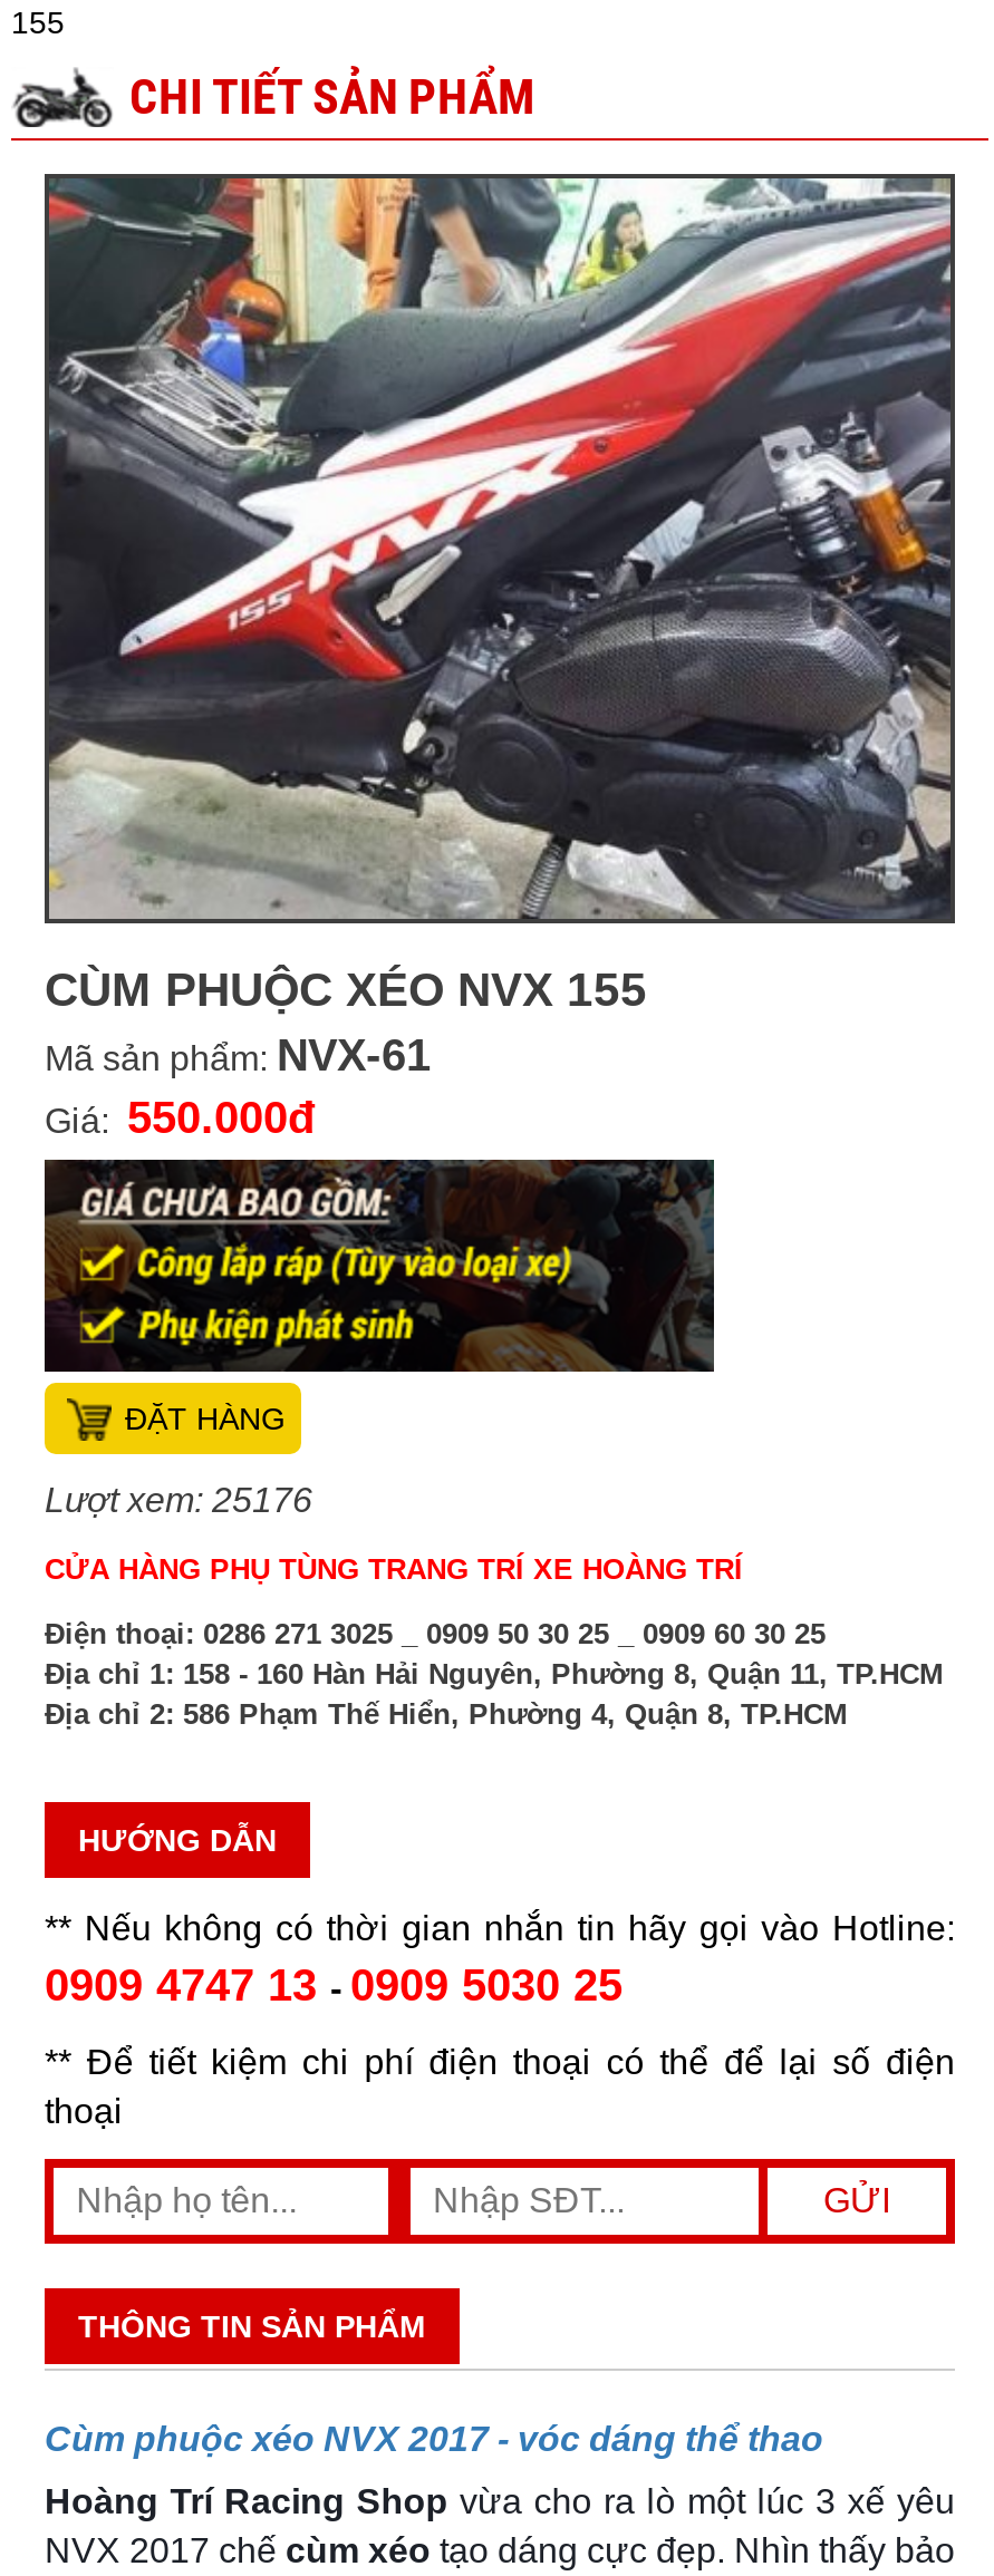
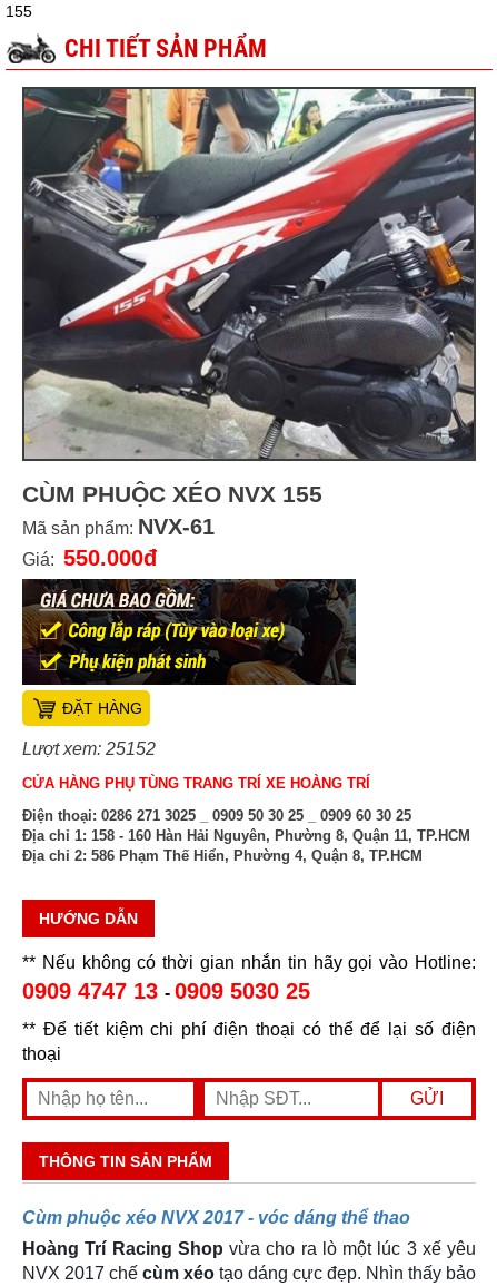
[45,1481,312,1519] Lượt xem: 25176 -> [22,739,156,758] Lượt xem: 25152

